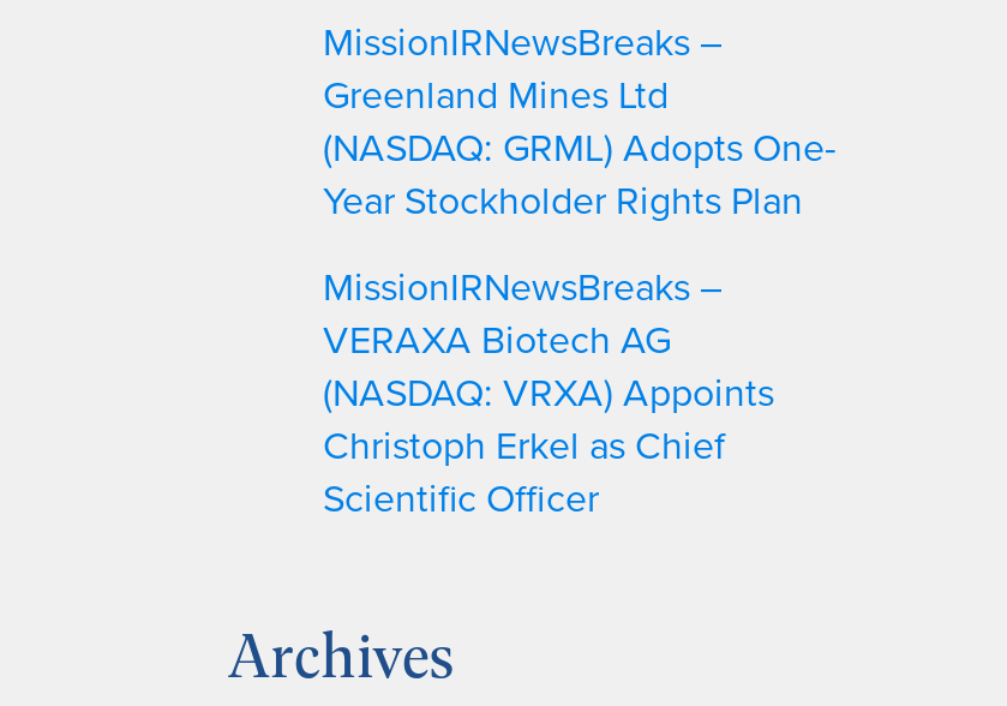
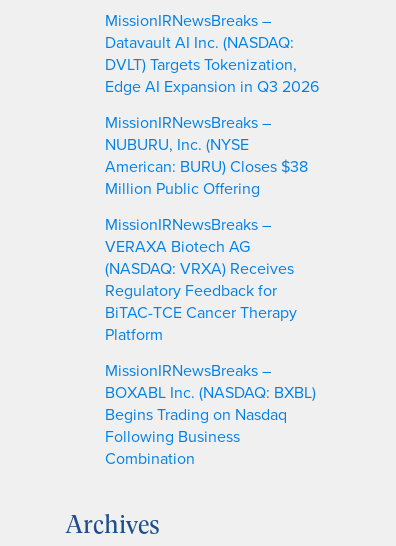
[323,67,837,225] Greenland Mines Ltd | (NASDAQ: GRML) Adopts One- | Year Stockholder Rights Plan -> [105,31,319,199] Datavault AI Inc. (NASDAQ: | DVLT) Targets Tokenization, | Edge AI Expansion in Q3 2026 | MissionIRNewsBreaks – | NUBURU, Inc. (NYSE | American: BURU) Closes $38 | Million Public Offering
[323,364,774,523] (NASDAQ: VRXA) Appoints | Christoph Erkel as Chief | Scientific Officer -> [105,257,316,469] (NASDAQ: VRXA) Receives | Regulatory Feedback for | BiTAC-TCE Cancer Therapy | Platform | MissionIRNewsBreaks – | BOXABL Inc. (NASDAQ: BXBL) | Begins Trading on Nasdaq | Following Business | Combination

